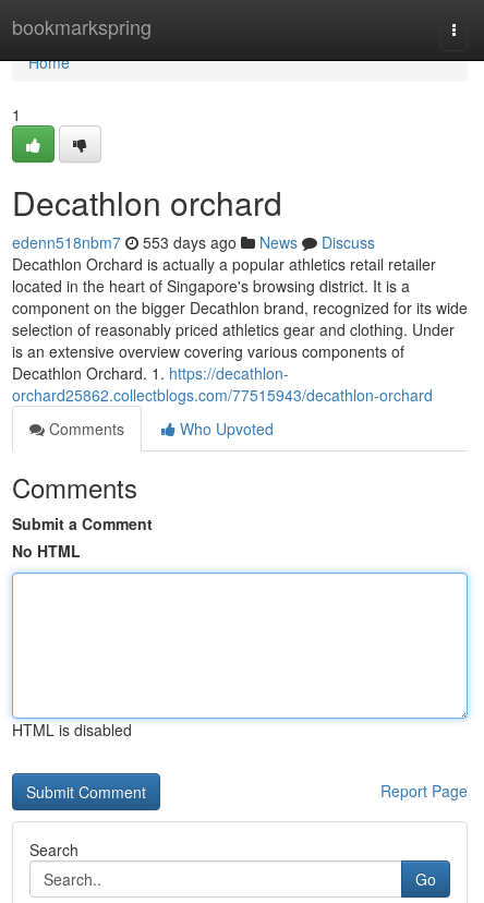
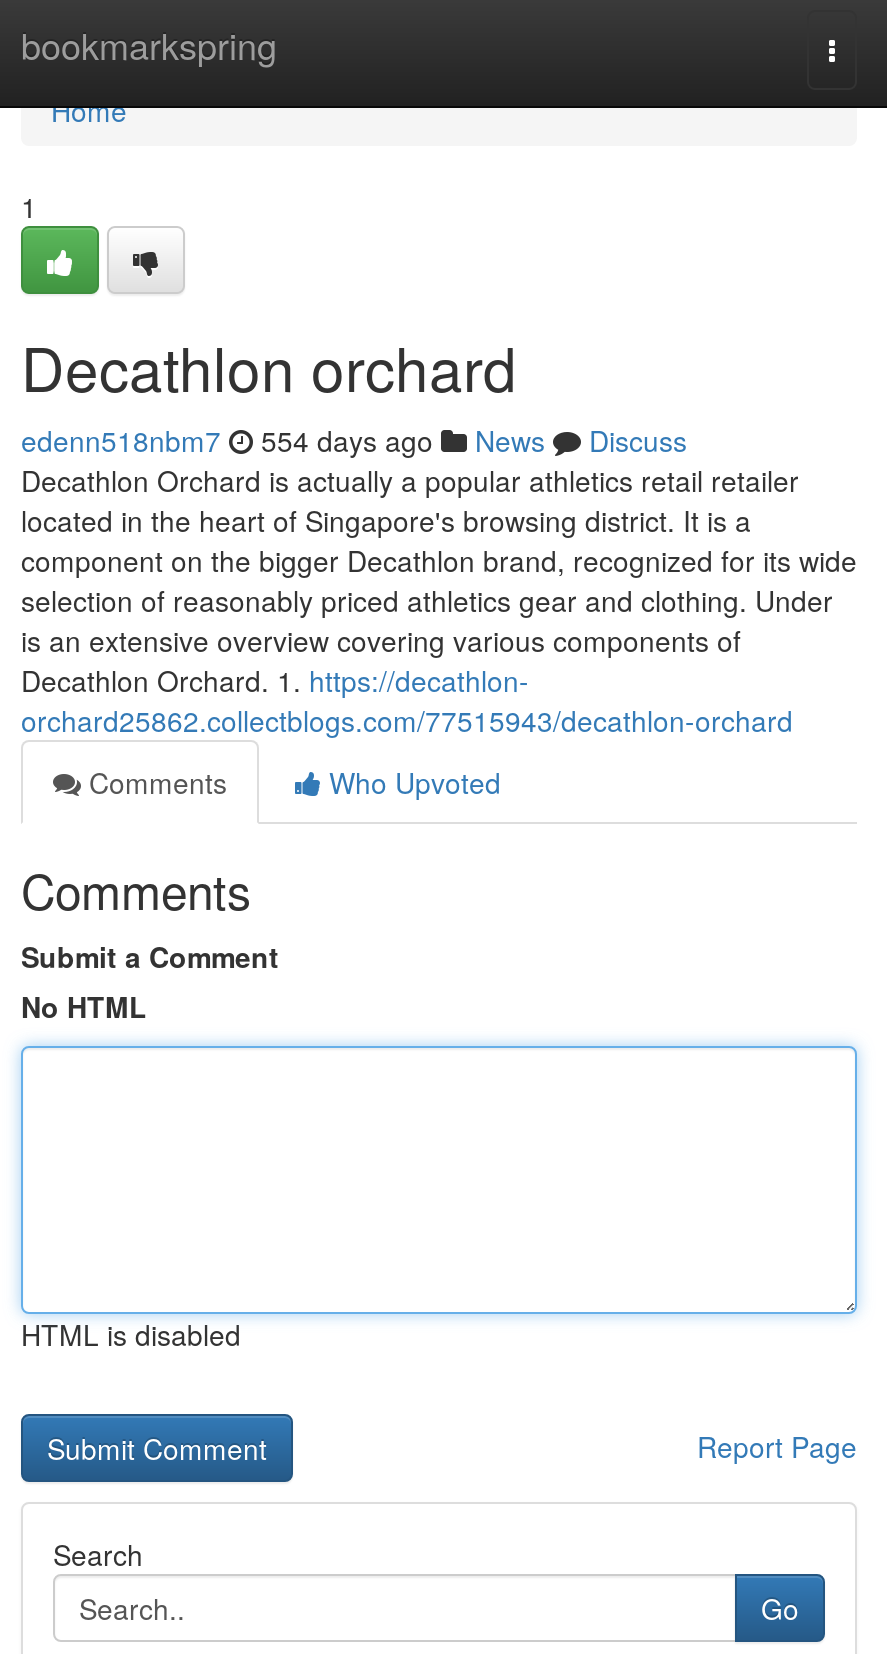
[12,231,375,253] edenn518nbm7 553 days ago News Discuss -> [21,420,687,460] edenn518nbm7 554 days ago News Discuss

